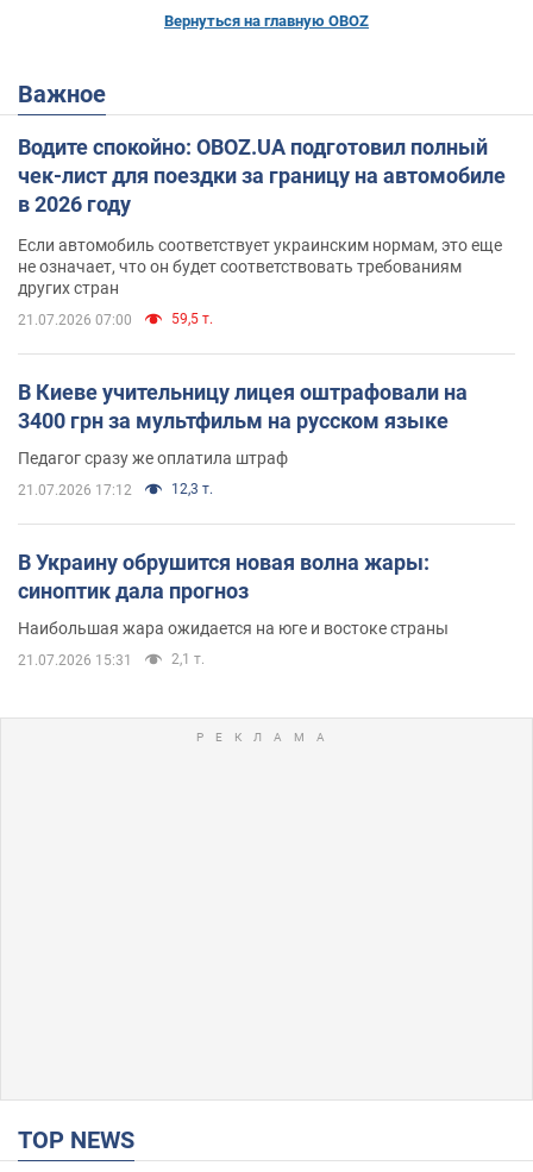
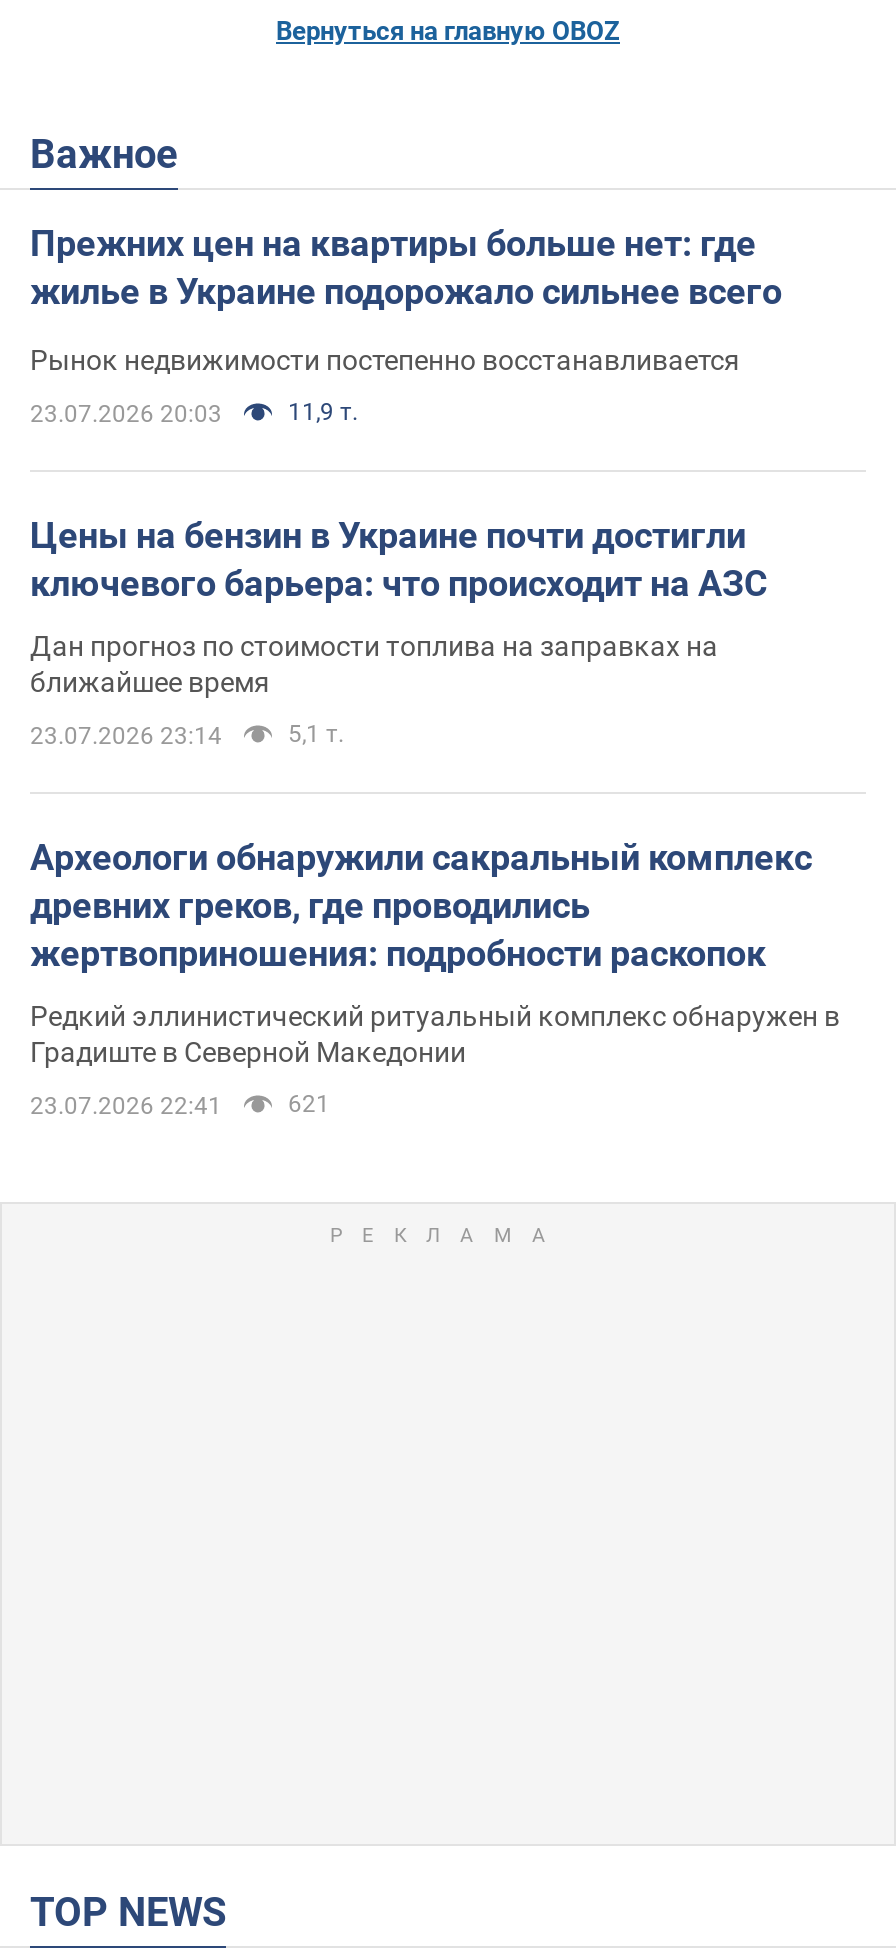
[18,134,506,216] Водите спокойно: OBOZ.UA подготовил полный | чек-лист для поездки за границу на автомобиле | в 2026 году -> [30,221,782,311] Прежних цен на квартиры больше нет: где | жилье в Украине подорожало сильнее всего
[18,235,502,297] Если автомобиль соответствует украинским нормам, это еще | не означает, что он будет соответствовать требованиям | других стран -> [30,343,740,375] Рынок недвижимости постепенно восстанавливается
[18,310,213,328] 21.07.2026 07:00 | 59,5 т. -> [30,397,358,427] 23.07.2026 20:03 | 11,9 т.
[18,379,468,433] В Киеве учительницу лицея оштрафовали на | 3400 грн за мультфильм на русском языке -> [30,513,768,603] Цены на бензин в Украине почти достигли | ключевого барьера: что происходит на АЗС
[18,448,288,467] Педагог сразу же оплатила штраф -> [30,629,718,697] Дан прогноз по стоимости топлива на заправках на | ближайшее время
[18,480,213,498] 21.07.2026 17:12 | 12,3 т. -> [30,719,344,749] 23.07.2026 23:14 | 5,1 т.
[18,549,429,603] В Украину обрушится новая волна жары: | синоптик дала прогноз -> [30,835,812,973] Археологи обнаружили сакральный комплекс | древних греков, где проводились | жертвоприношения: подробности раскопок
[18,618,449,637] Наибольшая жара ожидается на юге и востоке страны -> [30,999,840,1067] Редкий эллинистический ритуальный комплекс обнаружен в | Градиште в Северной Македонии
[18,650,205,668] 21.07.2026 15:31 | 2,1 т. -> [30,1089,330,1119] 23.07.2026 22:41 | 621

